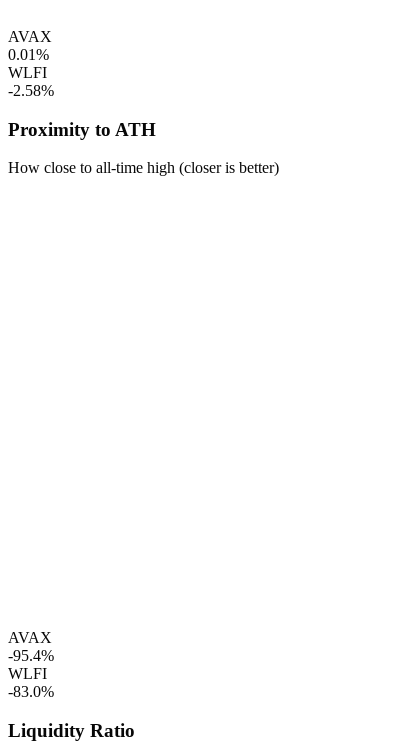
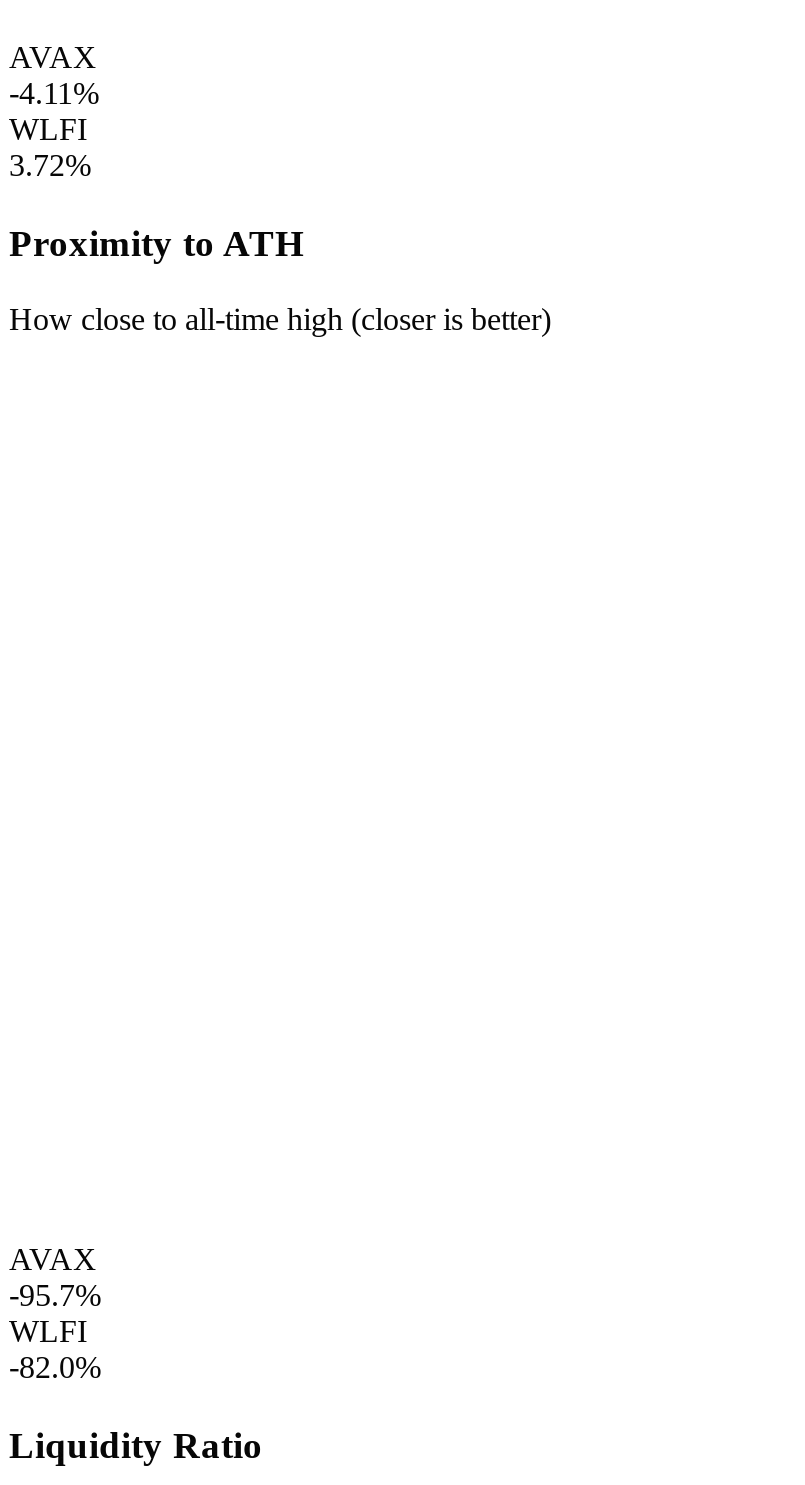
[8,46,49,63] 0.01% -> [9,76,99,110] -4.11%
[8,82,54,99] -2.58% -> [9,148,91,182] 3.72%
[8,647,54,664] -95.4% -> [9,1279,101,1313] -95.7%
[8,683,54,700] -83.0% -> [9,1351,101,1385] -82.0%

